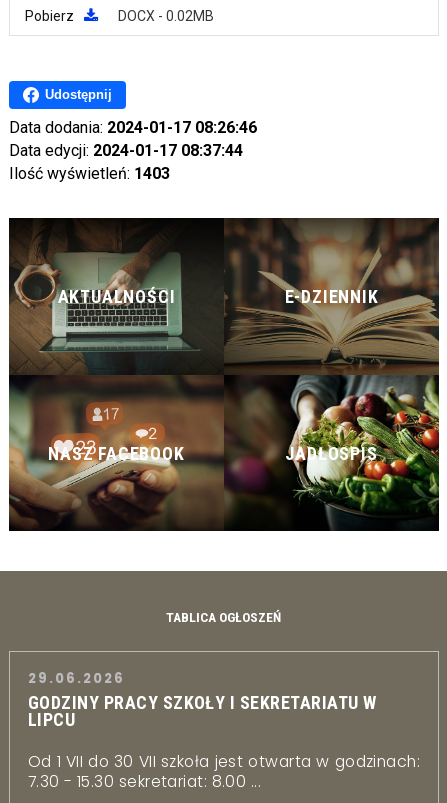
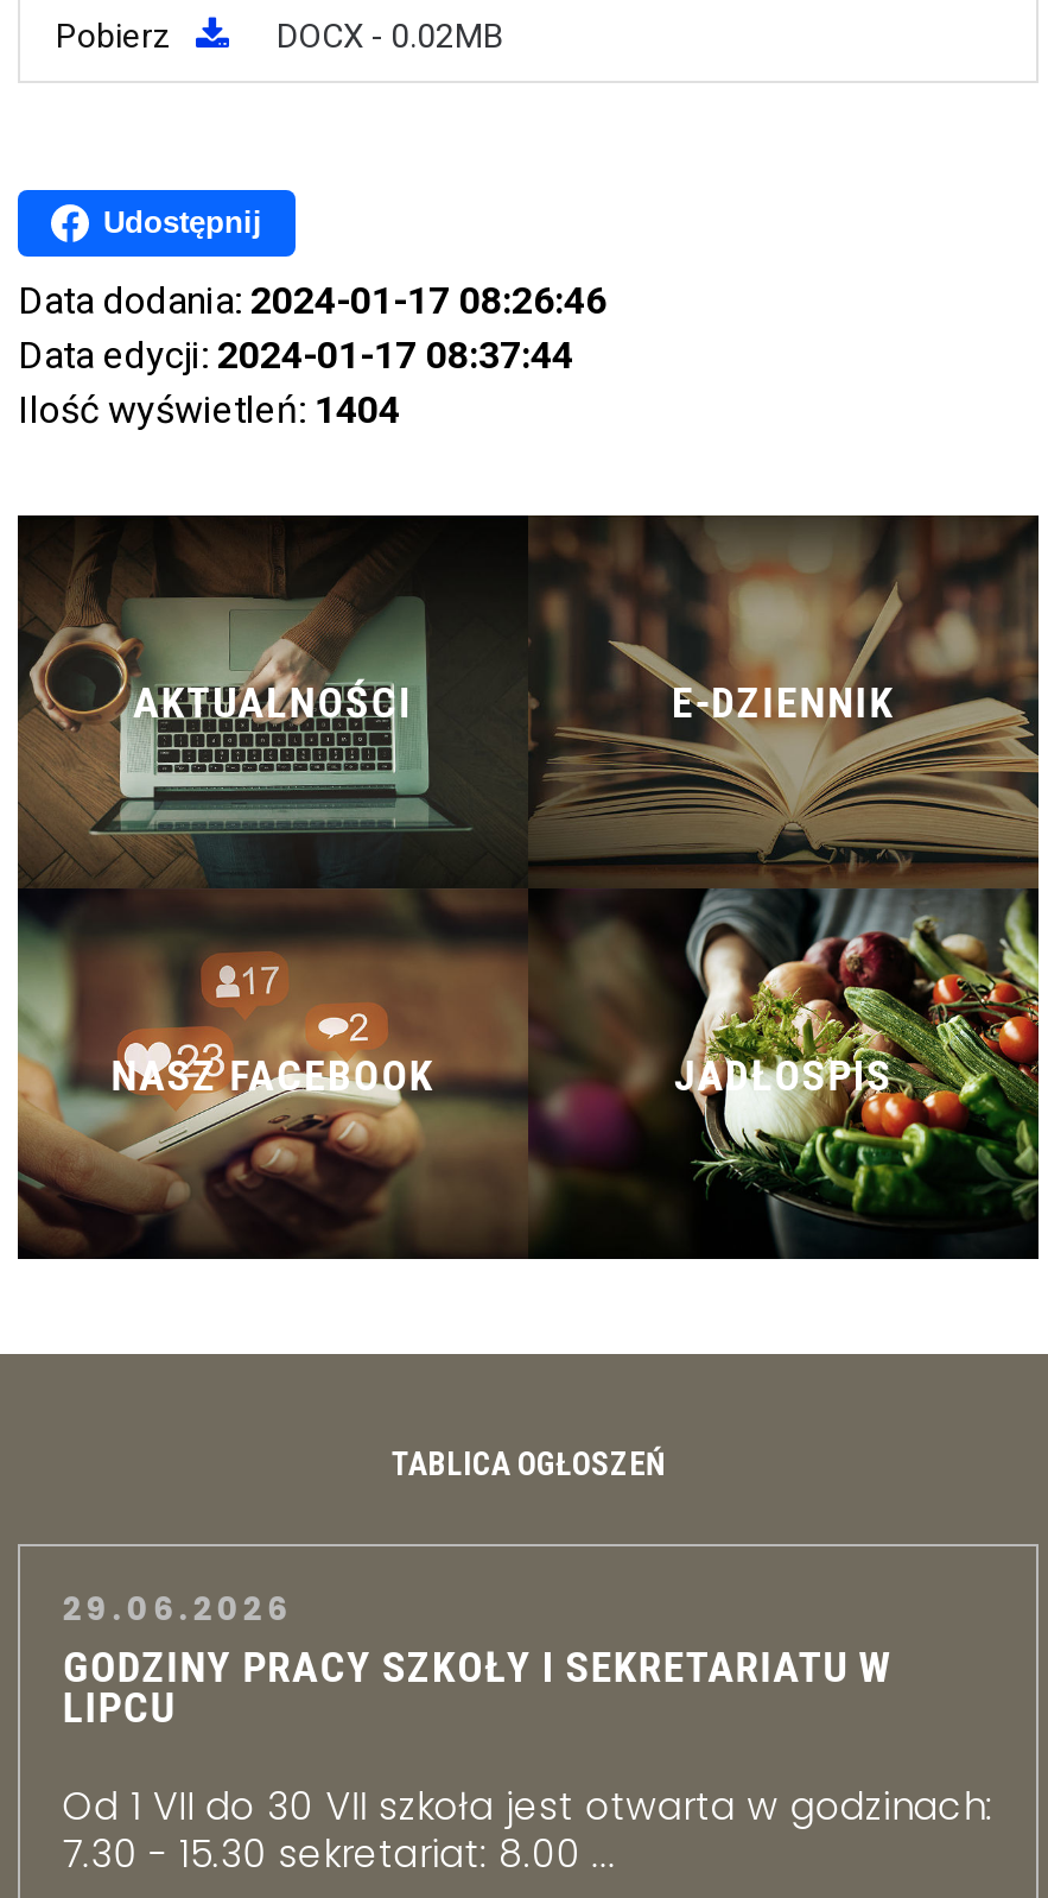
[9,164,170,183] Ilość wyświetleń: 1403 -> [18,387,400,432] Ilość wyświetleń: 1404

